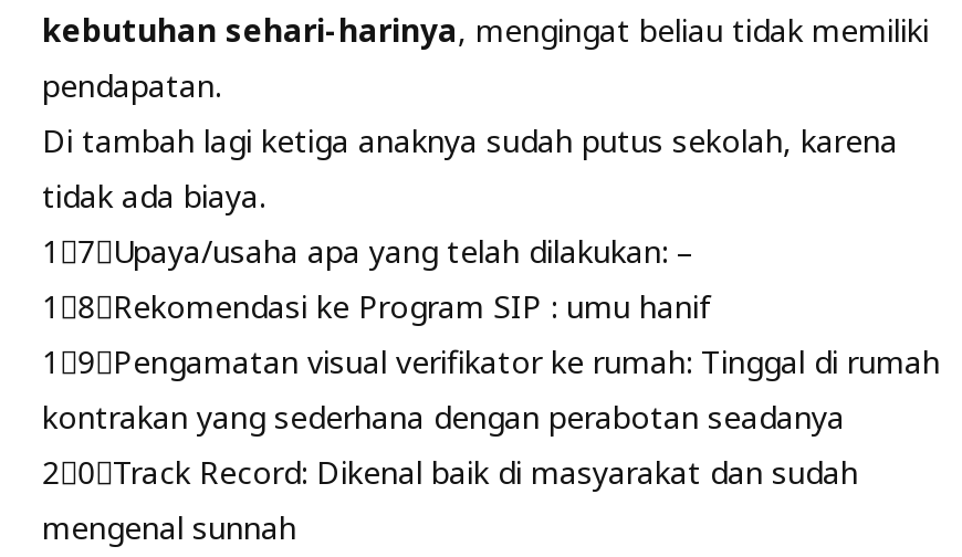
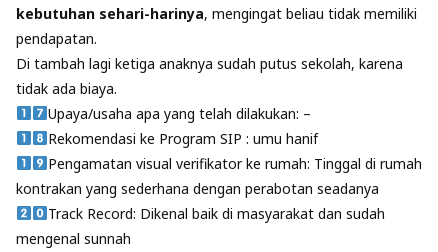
[42,229,694,271] 1⃣7⃣Upaya/usaha apa yang telah dilakukan: – -> [48,104,311,123] Upaya/usaha apa yang telah dilakukan: –
[42,285,710,327] 1⃣8⃣Rekomendasi ke Program SIP : umu hanif -> [48,129,318,148] Rekomendasi ke Program SIP : umu hanif
[42,340,940,382] 1⃣9⃣Pengamatan visual verifikator ke rumah: Tinggal di rumah -> [48,154,422,173] Pengamatan visual verifikator ke rumah: Tinggal di rumah
[42,450,858,492] 2⃣0⃣Track Record: Dikenal baik di masyarakat dan sudah -> [48,204,385,223] Track Record: Dikenal baik di masyarakat dan sudah

